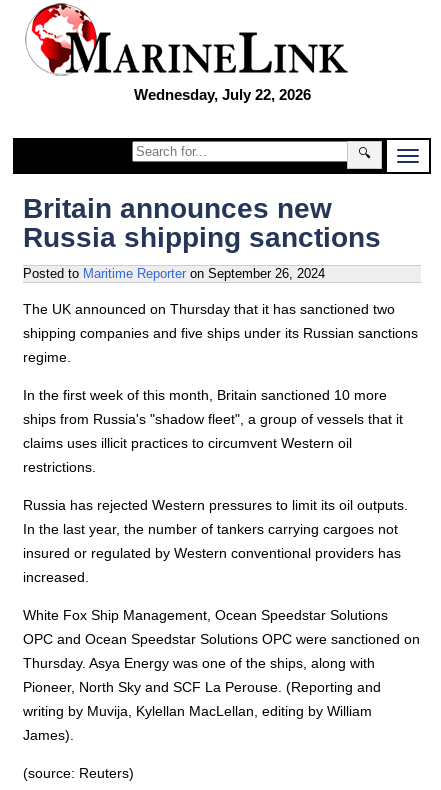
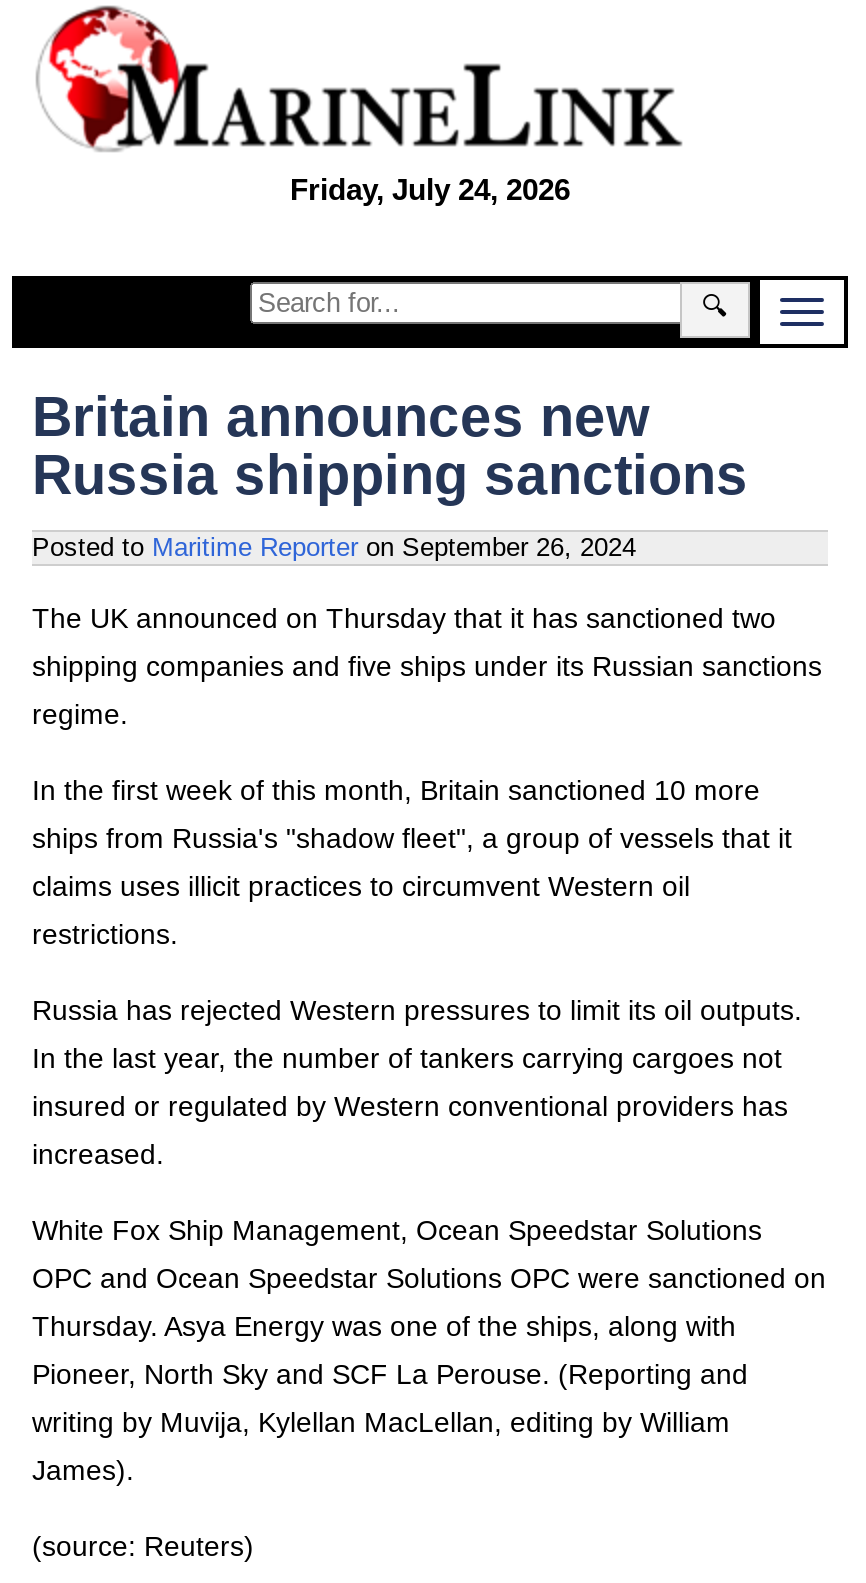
[133,86,310,103] Wednesday, July 22, 2026 -> [290,172,570,206] Friday, July 24, 2026

